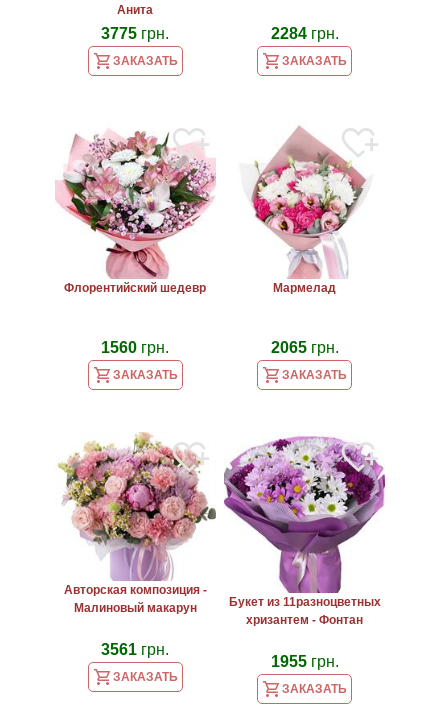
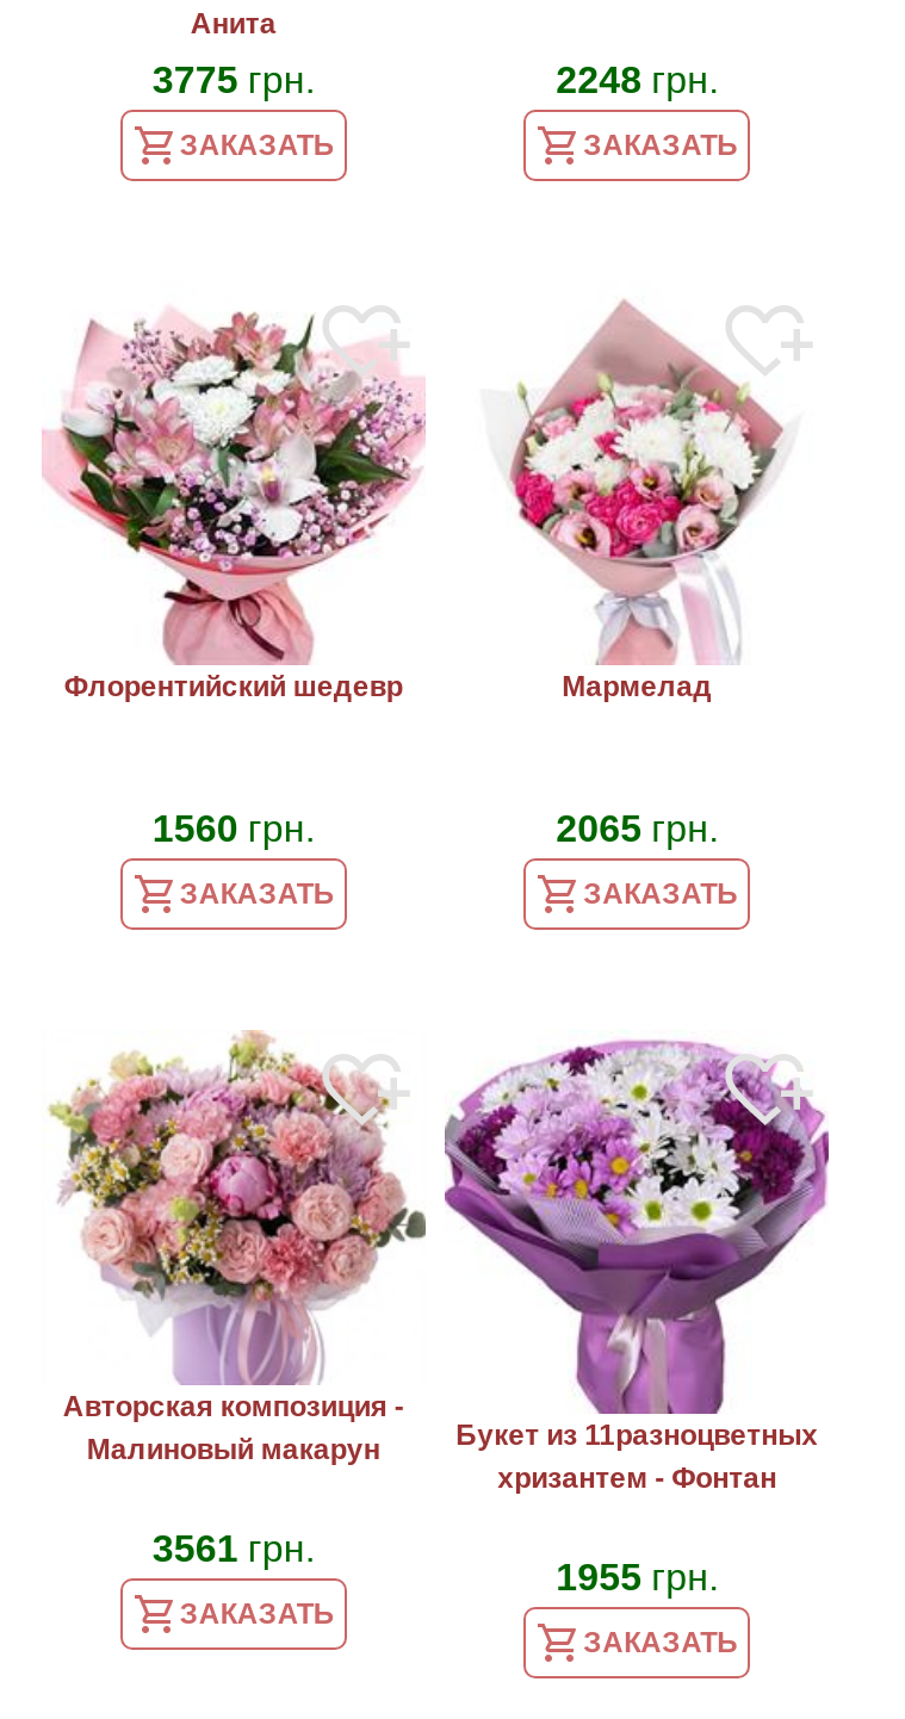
[271,25,339,42] 2284 грн. -> [556,60,718,100] 2248 грн.

